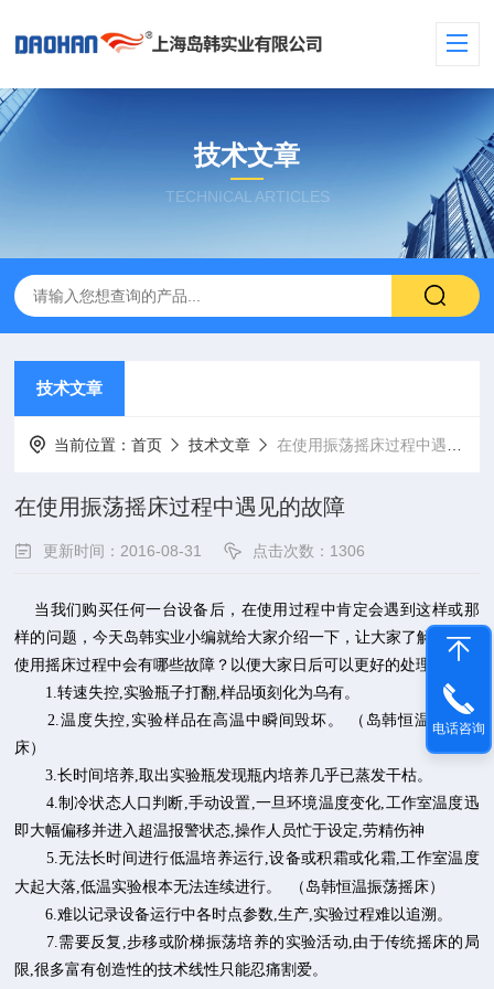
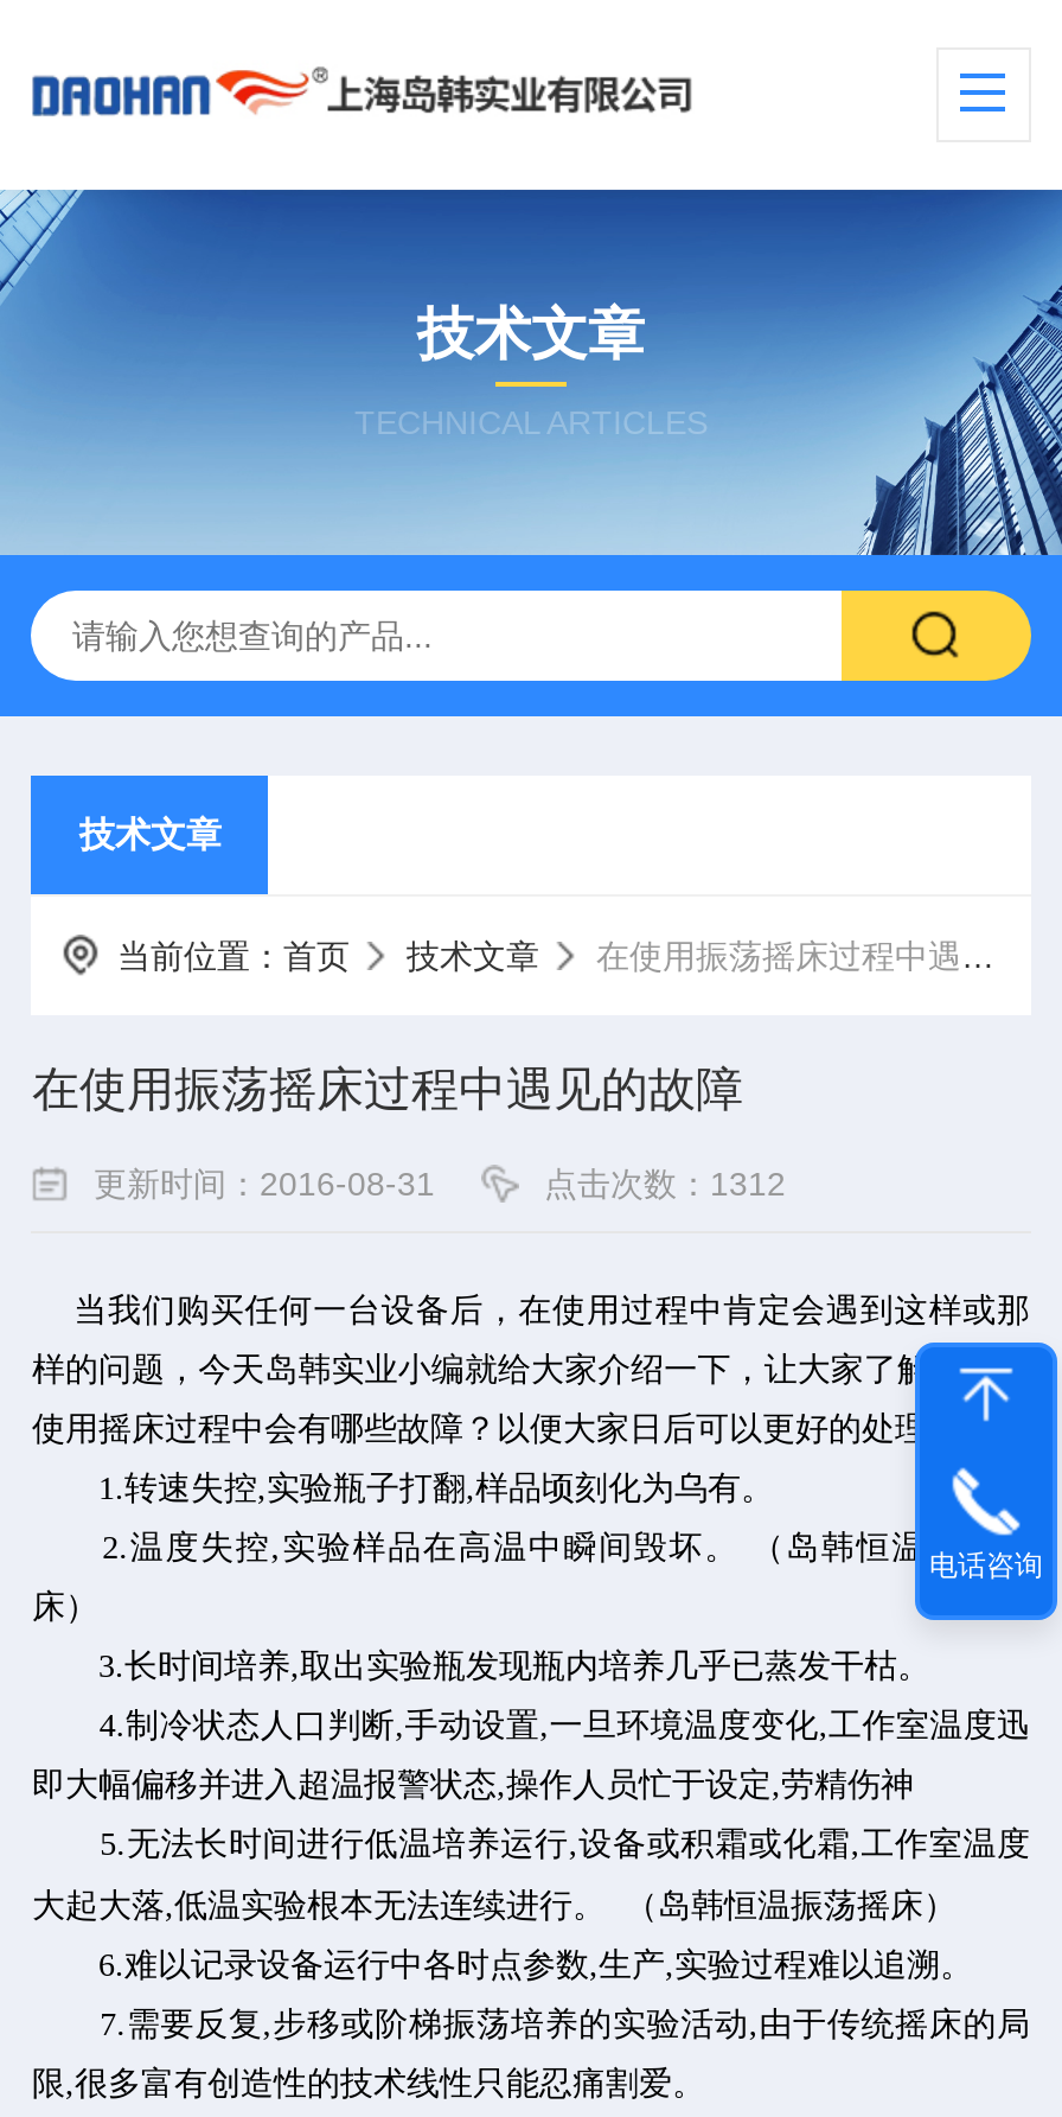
[253,542,365,560] 点击次数：1306 -> [544,1165,786,1203] 点击次数：1312

